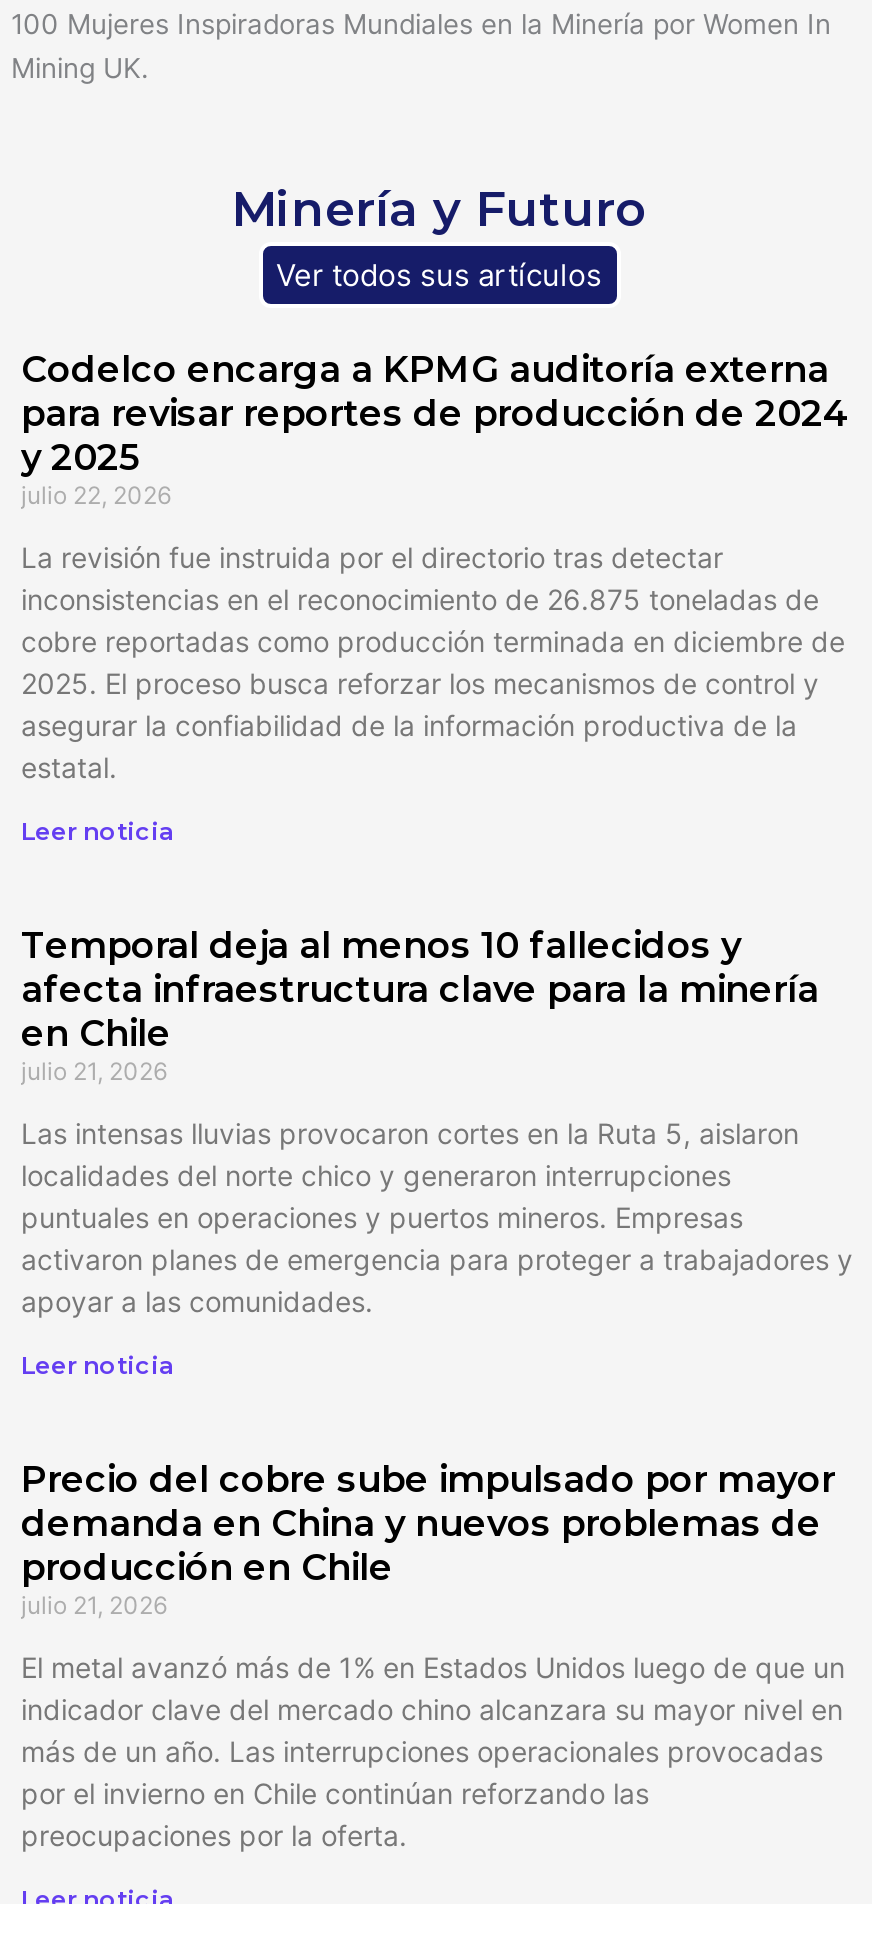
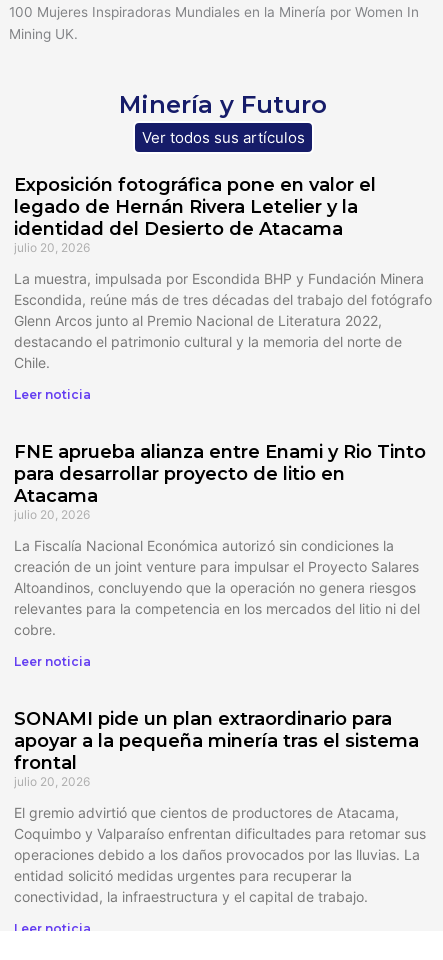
[21,348,849,510] Codelco encarga a KPMG auditoría externa | para revisar reportes de producción de 2024 | y 2025 | julio 22, 2026 -> [14,174,376,255] Exposición fotográfica pone en valor el | legado de Hernán Rivera Letelier y la | identidad del Desierto de Atacama | julio 20, 2026
[21,540,845,784] La revisión fue instruida por el directorio tras detectar | inconsistencias en el reconocimiento de 26.875 toneladas de | cobre reportadas como producción terminada en diciembre de | 2025. El proceso busca reforzar los mecanismos de control y | asegurar la confiabilidad de la información productiva de la | estatal. -> [14,270,432,371] La muestra, impulsada por Escondida BHP y Fundación Minera | Escondida, reúne más de tres décadas del trabajo del fotógrafo | Glenn Arcos junto al Premio Nacional de Literatura 2022, | destacando el patrimonio cultural y la memoria del norte de | Chile.
[21,924,819,1086] Temporal deja al menos 10 fallecidos y | afecta infraestructura clave para la minería | en Chile | julio 21, 2026 -> [14,441,426,522] FNE aprueba alianza entre Enami y Rio Tinto | para desarrollar proyecto de litio en | Atacama | julio 20, 2026
[21,1116,853,1318] Las intensas lluvias provocaron cortes en la Ruta 5, aislaron | localidades del norte chico y generaron interrupciones | puntuales en operaciones y puertos mineros. Empresas | activaron planes de emergencia para proteger a trabajadores y | apoyar a las comunidades. -> [14,537,420,638] La Fiscalía Nacional Económica autorizó sin condiciones la | creación de un joint venture para impulsar el Proyecto Salares | Altoandinos, concluyendo que la operación no genera riesgos | relevantes para la competencia en los mercados del litio ni del | cobre.
[21,1458,835,1620] Precio del cobre sube impulsado por mayor | demanda en China y nuevos problemas de | producción en Chile | julio 21, 2026 -> [14,708,419,789] SONAMI pide un plan extraordinario para | apoyar a la pequeña minería tras el sistema | frontal | julio 20, 2026
[21,1650,845,1852] El metal avanzó más de 1% en Estados Unidos luego de que un | indicador clave del mercado chino alcanzara su mayor nivel en | más de un año. Las interrupciones operacionales provocadas | por el invierno en Chile continúan reforzando las | preocupaciones por la oferta. -> [14,804,426,905] El gremio advirtió que cientos de productores de Atacama, | Coquimbo y Valparaíso enfrentan dificultades para retomar sus | operaciones debido a los daños provocados por las lluvias. La | entidad solicitó medidas urgentes para recuperar la | conectividad, la infraestructura y el capital de trabajo.

